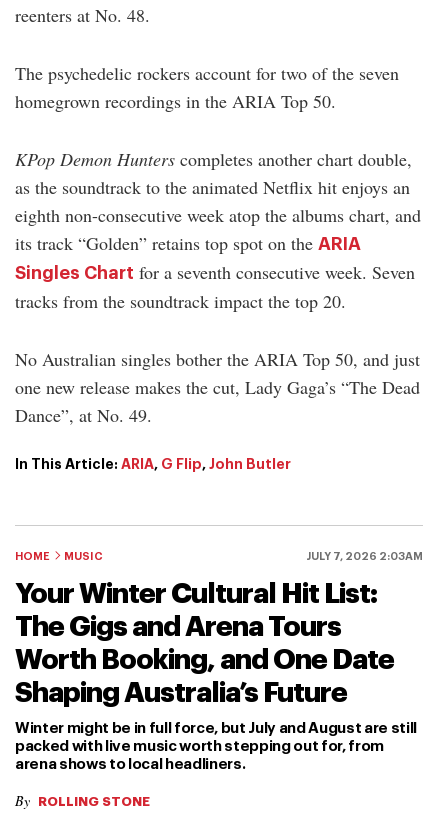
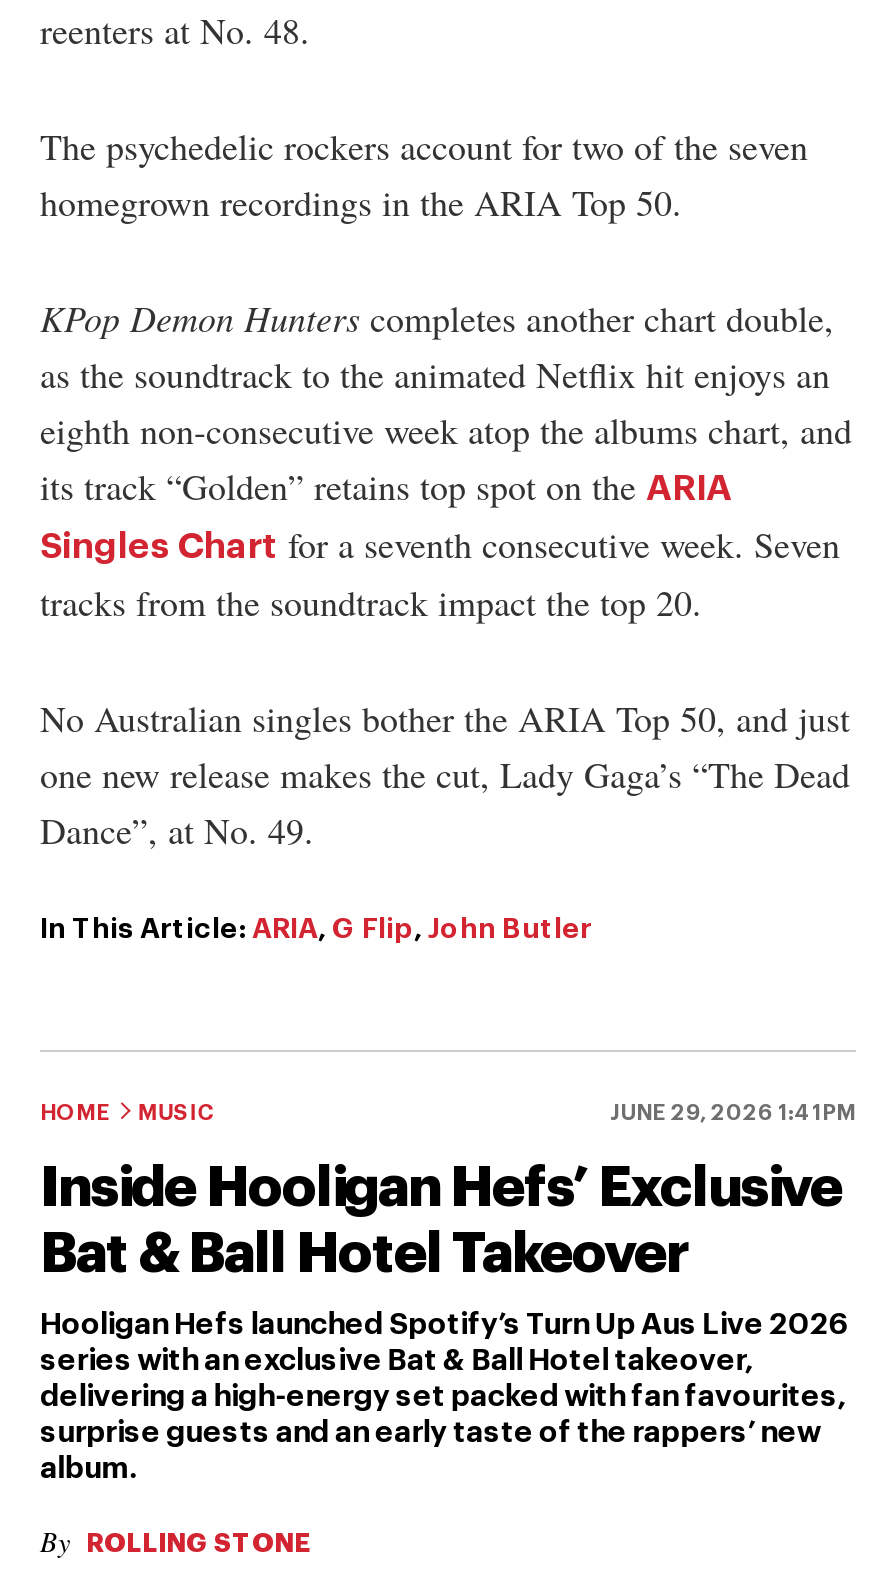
[306,551,423,562] JULY 7, 2026 2:03AM -> [610,1102,856,1124] JUNE 29, 2026 1:41PM
[15,580,394,707] Your Winter Cultural Hit List: | The Gigs and Arena Tours | Worth Booking, and One Date | Shaping Australia’s Future -> [40,1160,842,1282] Inside Hooligan Hefs’ Exclusive | Bat & Ball Hotel Takeover
[15,721,417,772] Winter might be in full force, but July and August are still | packed with live music worth stepping out for, from | arena shows to local headliners. -> [40,1310,848,1484] Hooligan Hefs launched Spotify’s Turn Up Aus Live 2026 | series with an exclusive Bat & Ball Hotel takeover, | delivering a high-energy set packed with fan favourites, | surprise guests and an early taste of the rappers’ new | album.

